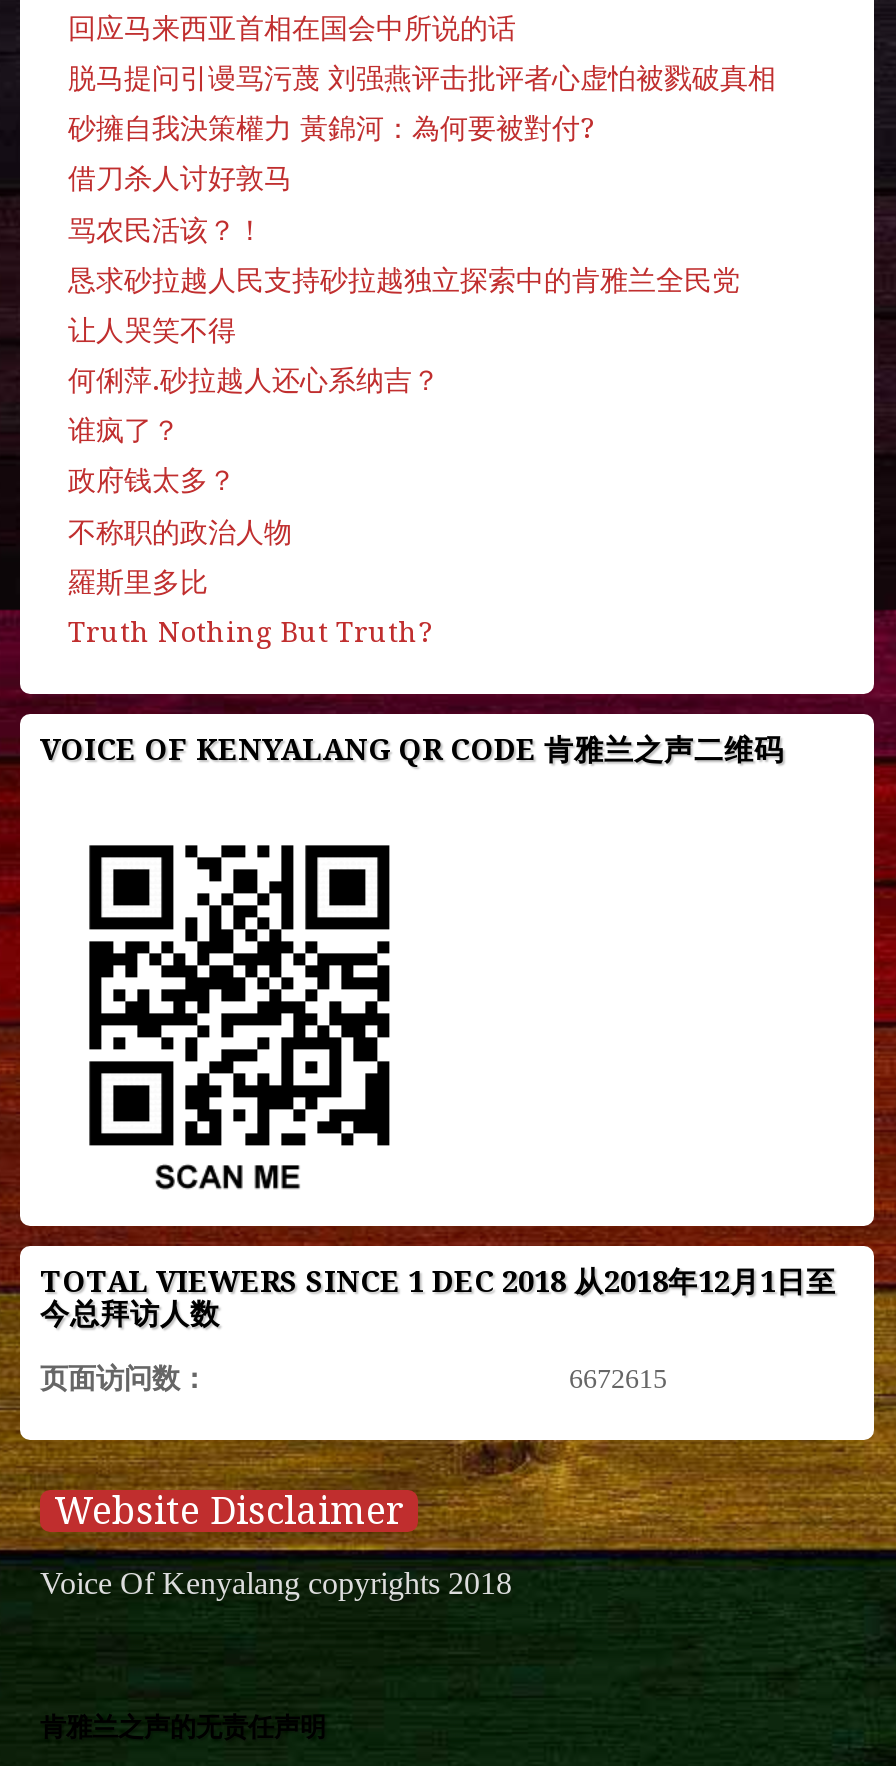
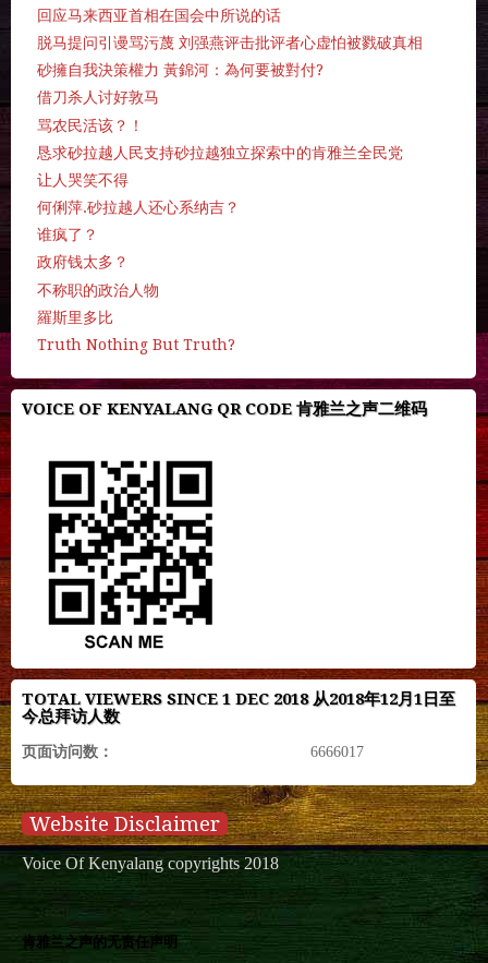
[569,1364,667,1394] 6672615 -> [310,744,363,760] 6666017

